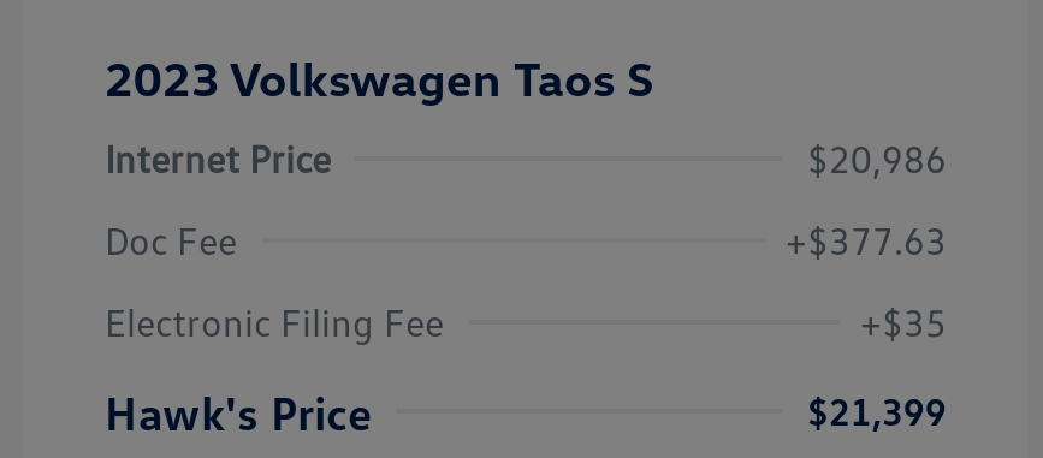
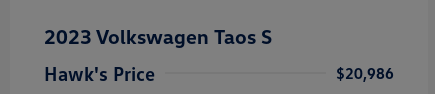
[105,134,947,345] Internet Price | $20,986 | Doc Fee | +$377.63 | Electronic Filing Fee | +$35 -> none
[807,386,947,434] $21,399 -> [336,63,394,83] $20,986

